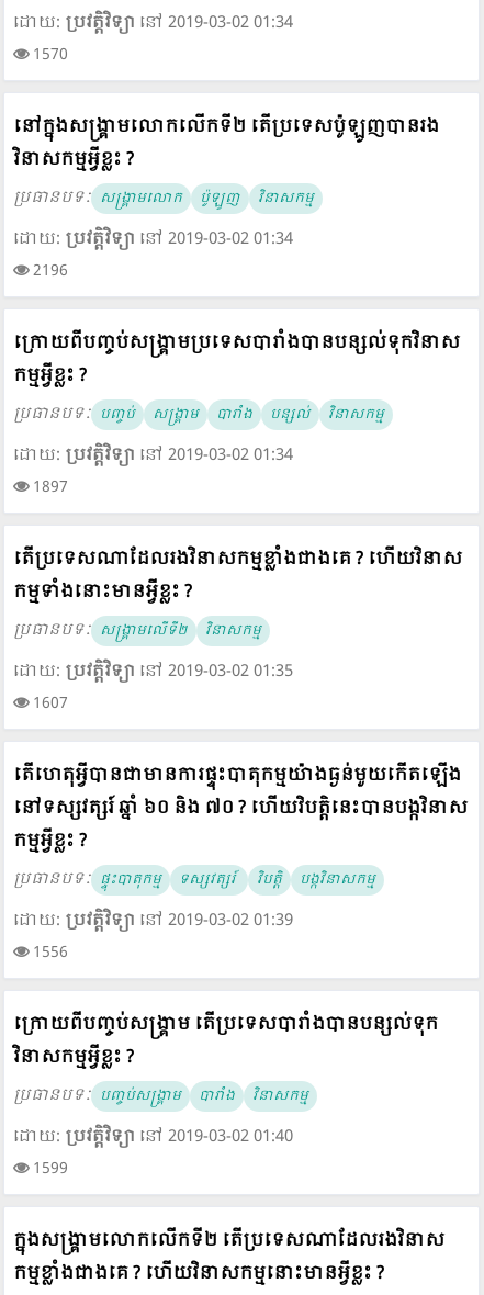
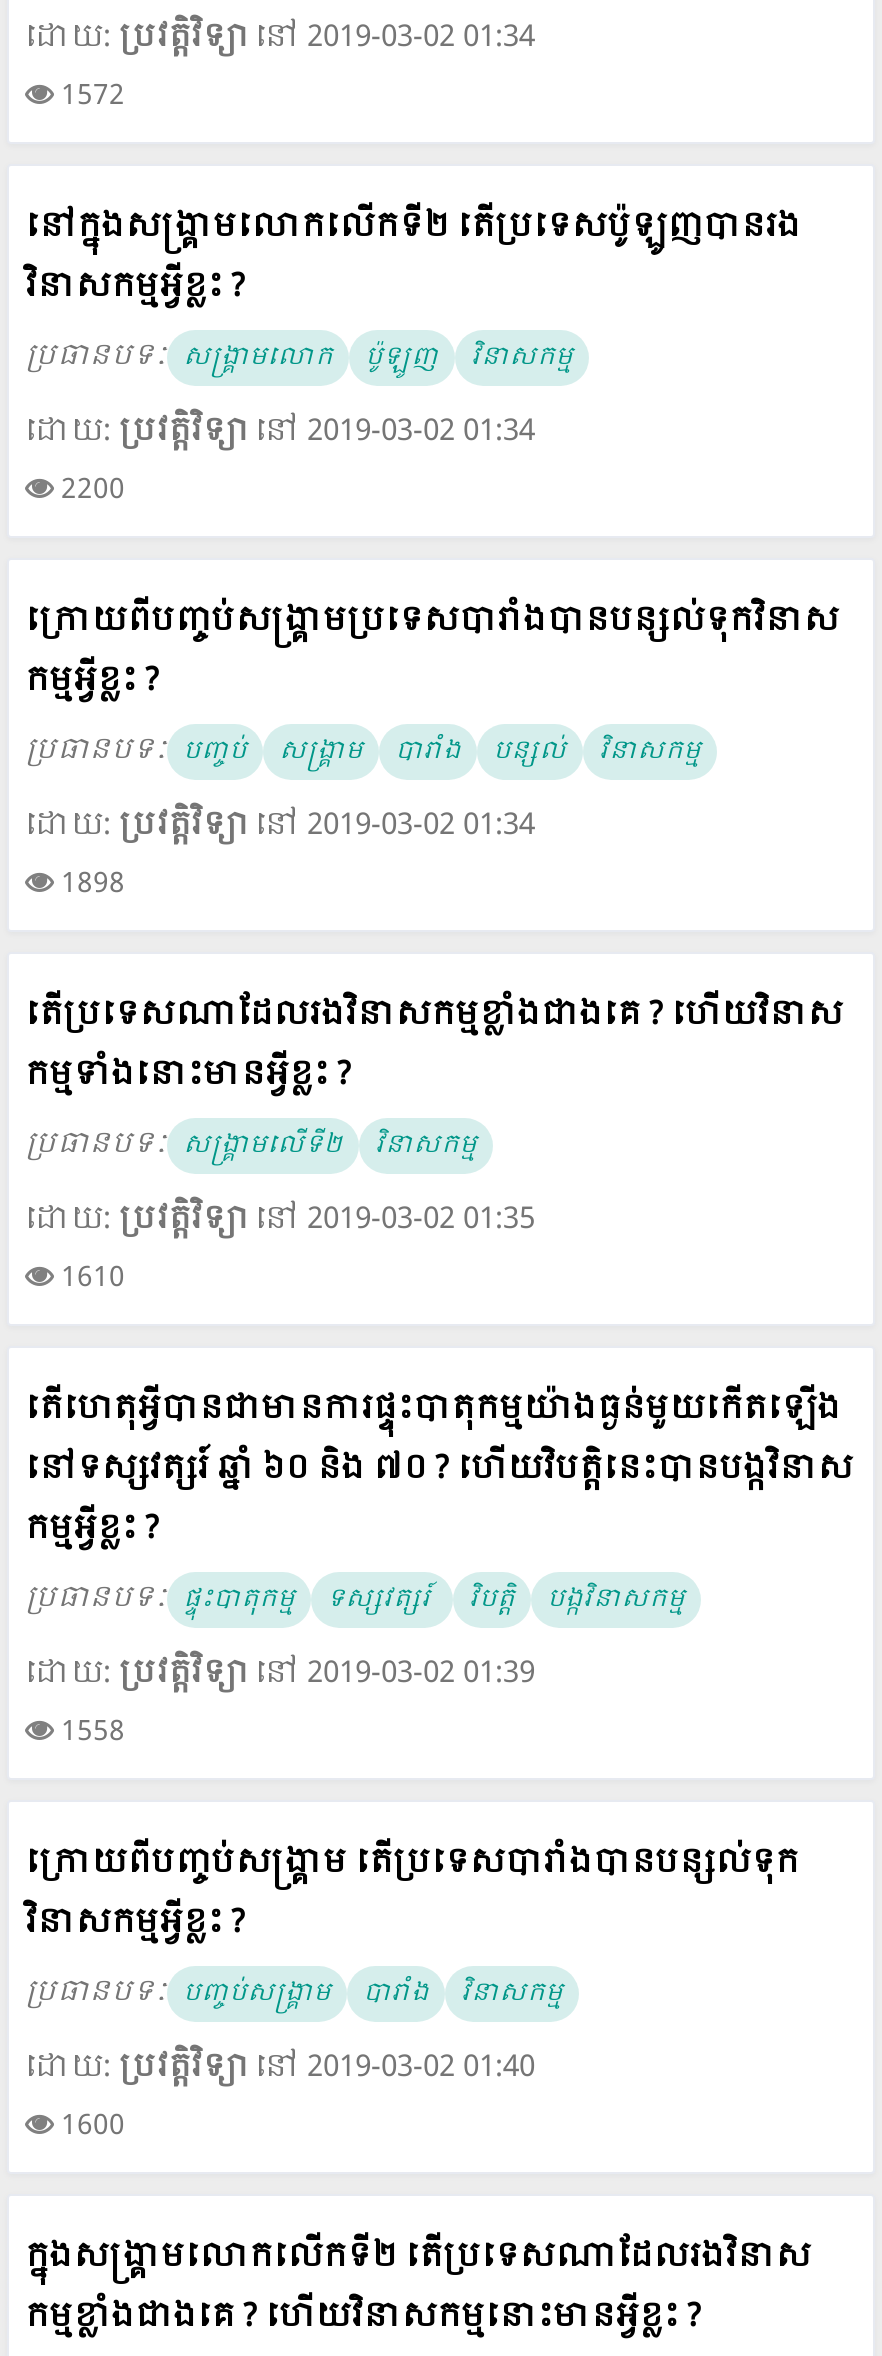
[33,42,68,68] 1570 -> [61,73,125,121] 1572
[33,258,68,285] 2196 -> [61,467,125,515] 2200
[33,474,68,501] 1897 -> [61,861,125,909] 1898
[33,691,68,717] 1607 -> [61,1255,125,1303] 1610
[33,940,68,966] 1556 -> [61,1709,125,1757] 1558
[33,1156,68,1182] 1599 -> [61,2103,125,2151] 1600

